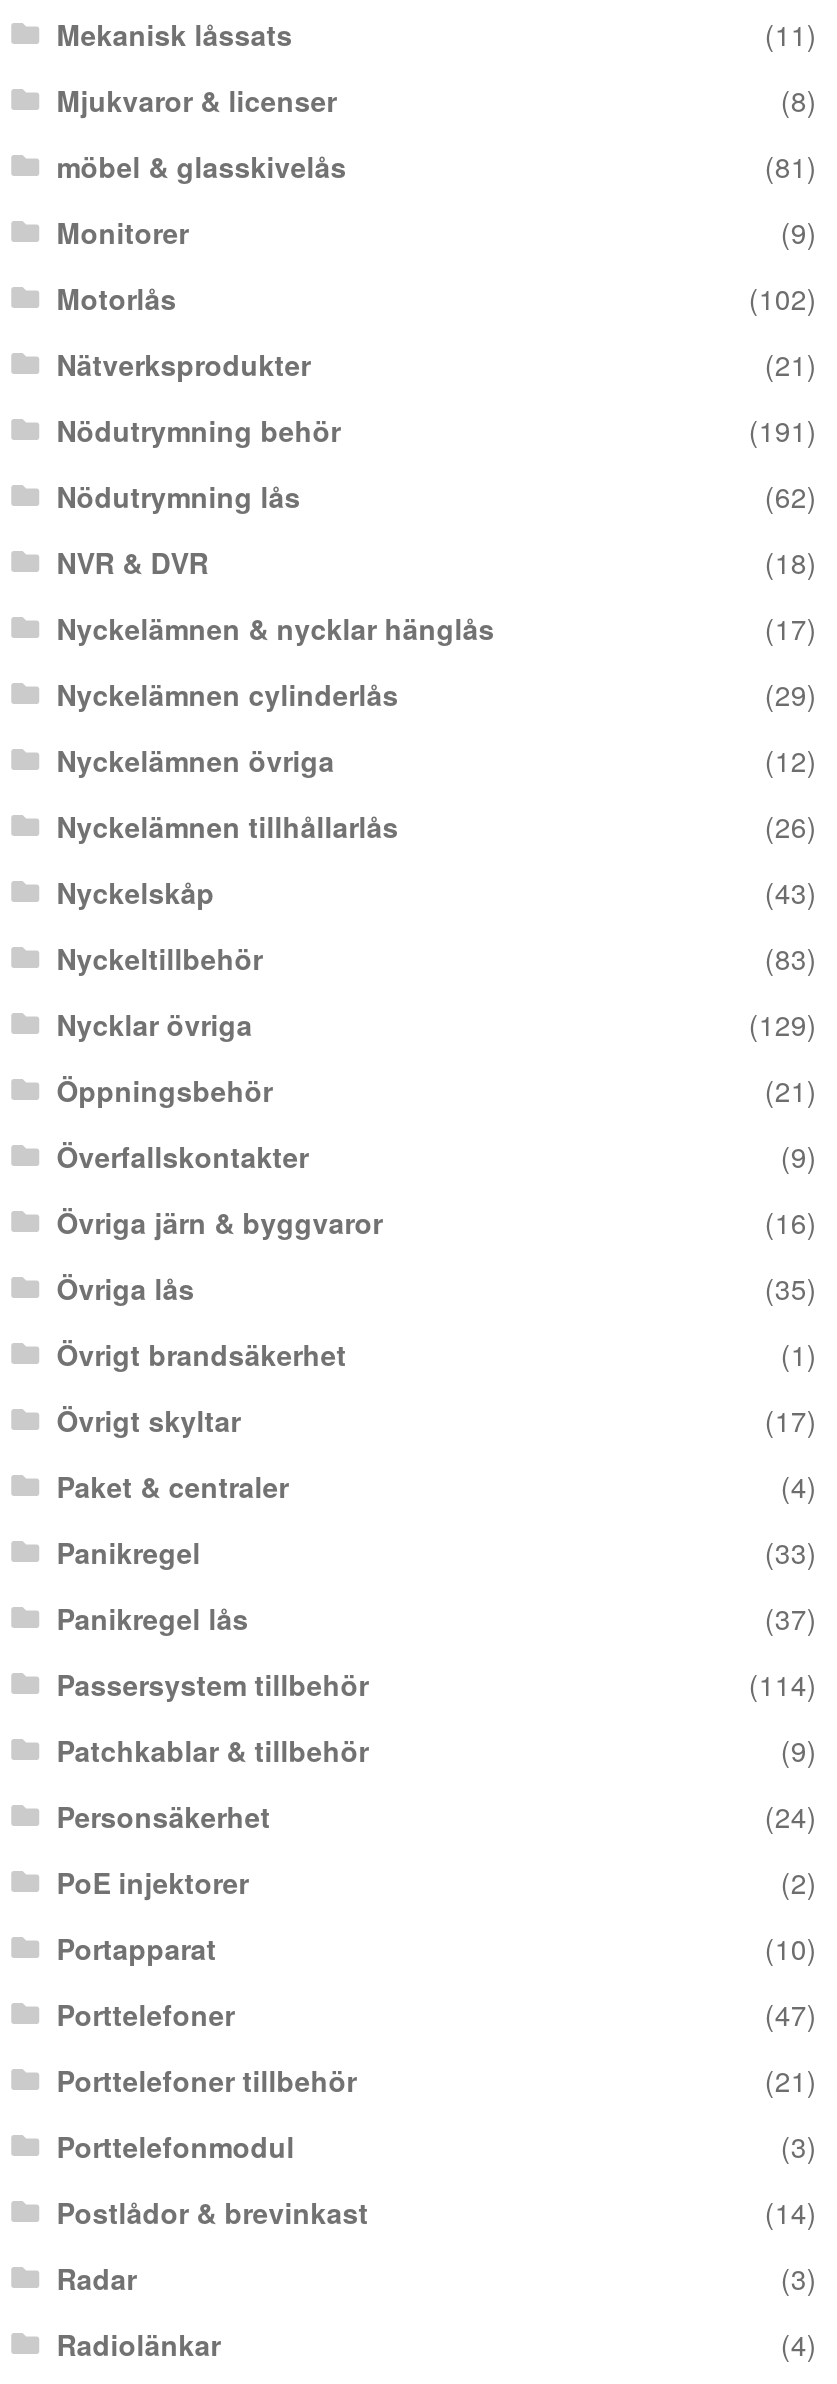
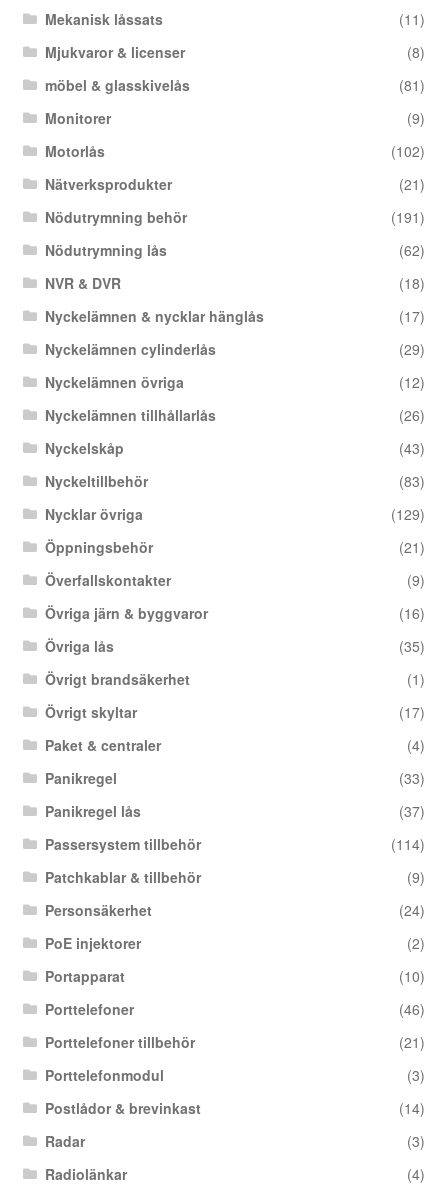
[765,1994,817,2034] (47) -> [399,999,425,1019] (46)

